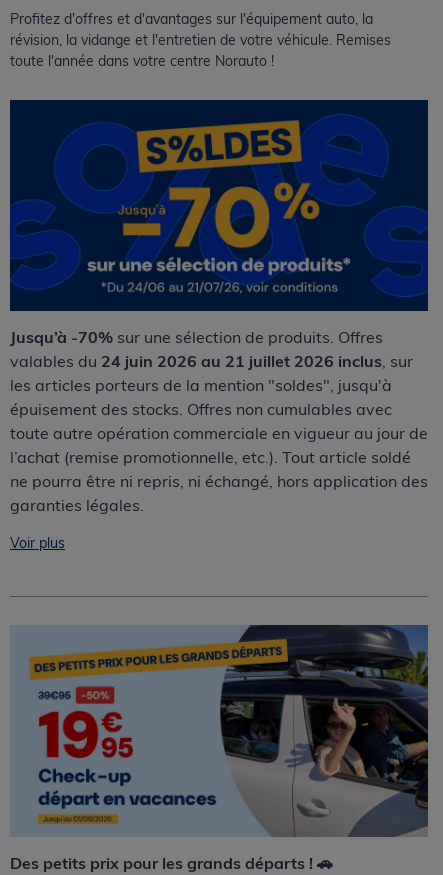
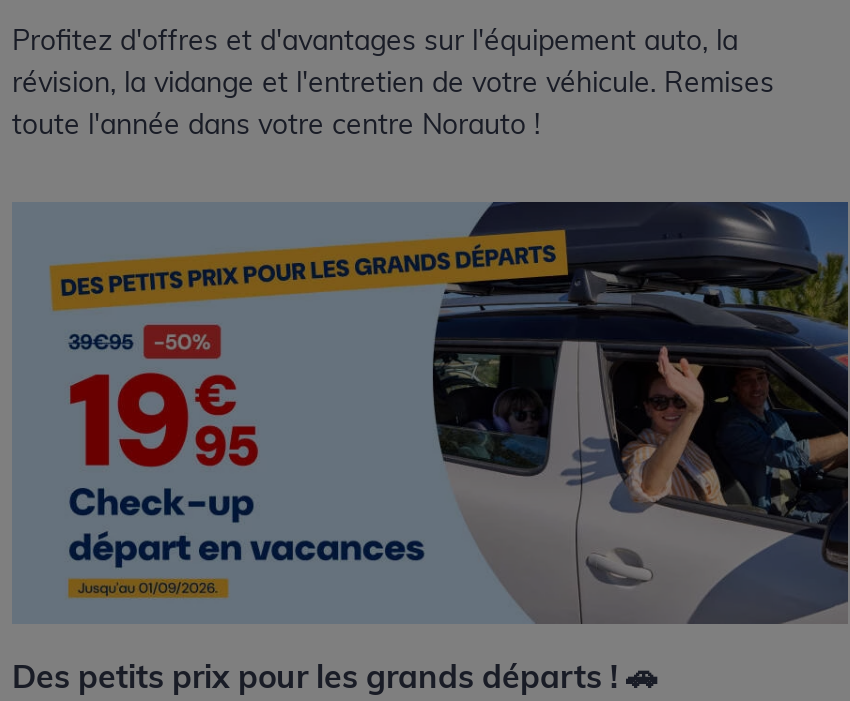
[9,99,429,552] [image] | Jusqu’à -70% sur une sélection de produits. Offres | valables du 24 juin 2026 au 21 juillet 2026 inclus, sur | les articles porteurs de la mention "soldes", jusqu'à | épuisement des stocks. Offres non cumulables avec | toute autre opération commerciale en vigueur au jour de | l’achat (remise promotionnelle, etc.). Tout article soldé | ne pourra être ni repris, ni échangé, hors application des | garanties légales. | Voir plus -> none

